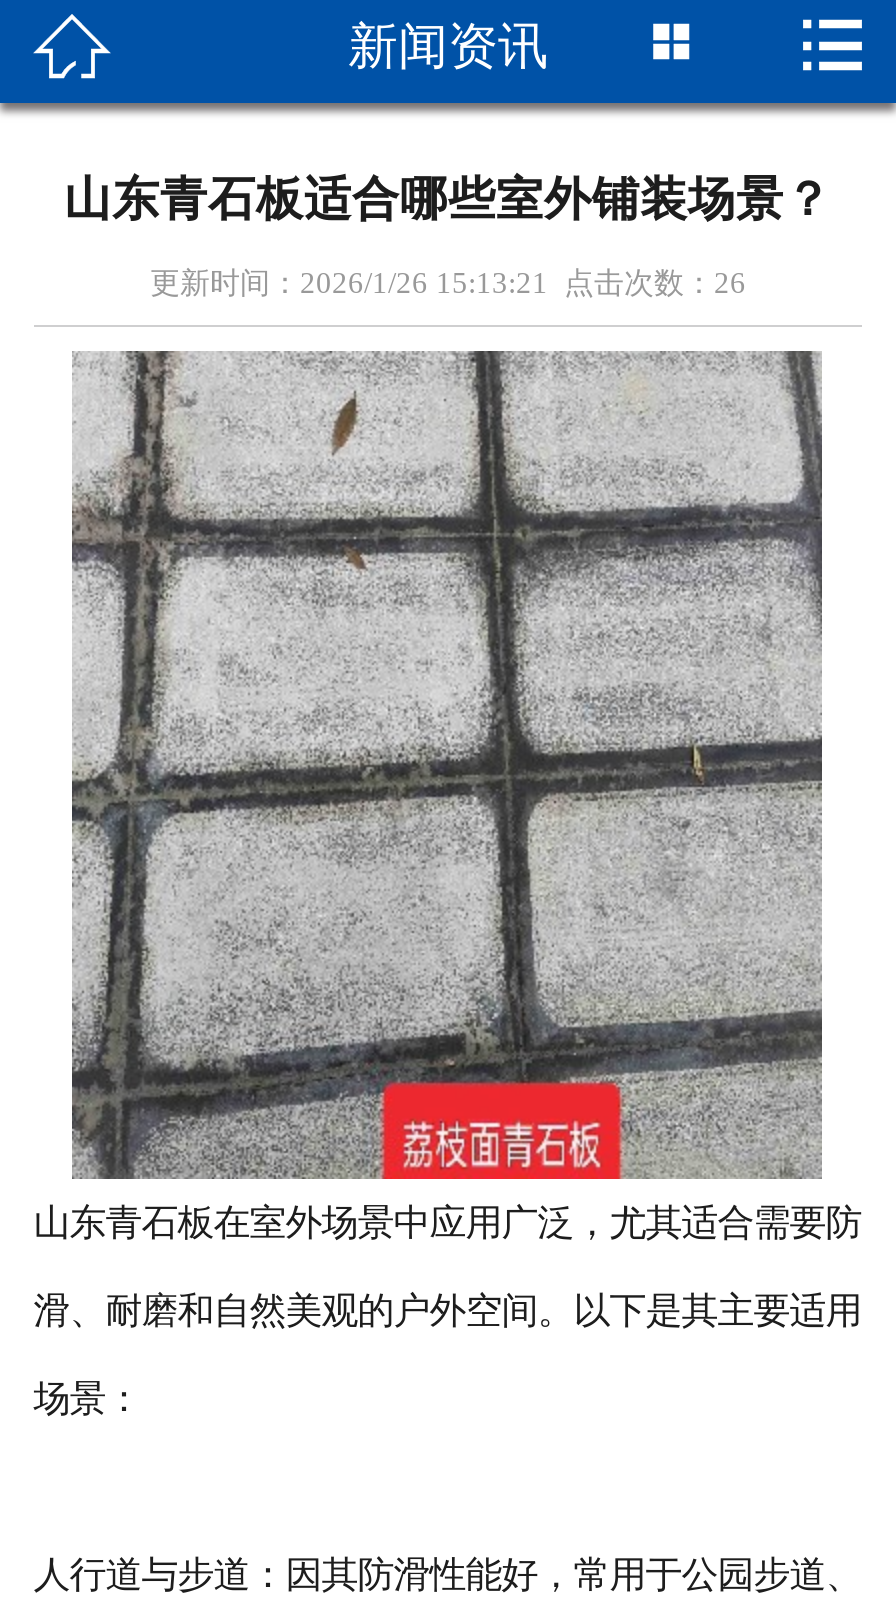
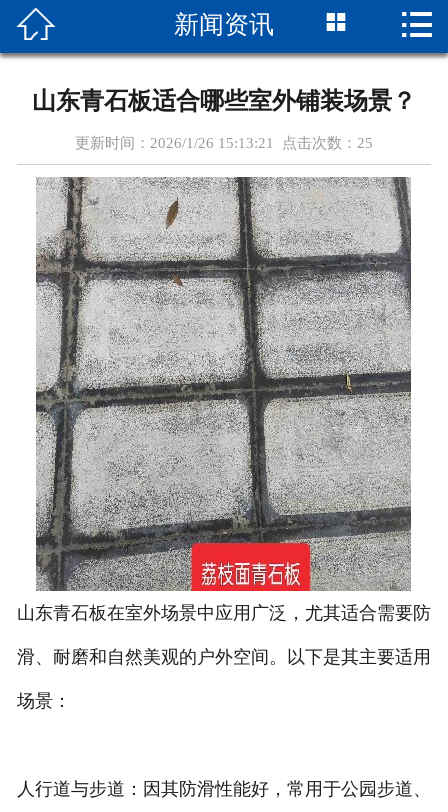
[150,267,746,299] 更新时间：2026/1/26 15:13:21 点击次数：26 -> [75,135,373,151] 更新时间：2026/1/26 15:13:21 点击次数：25

